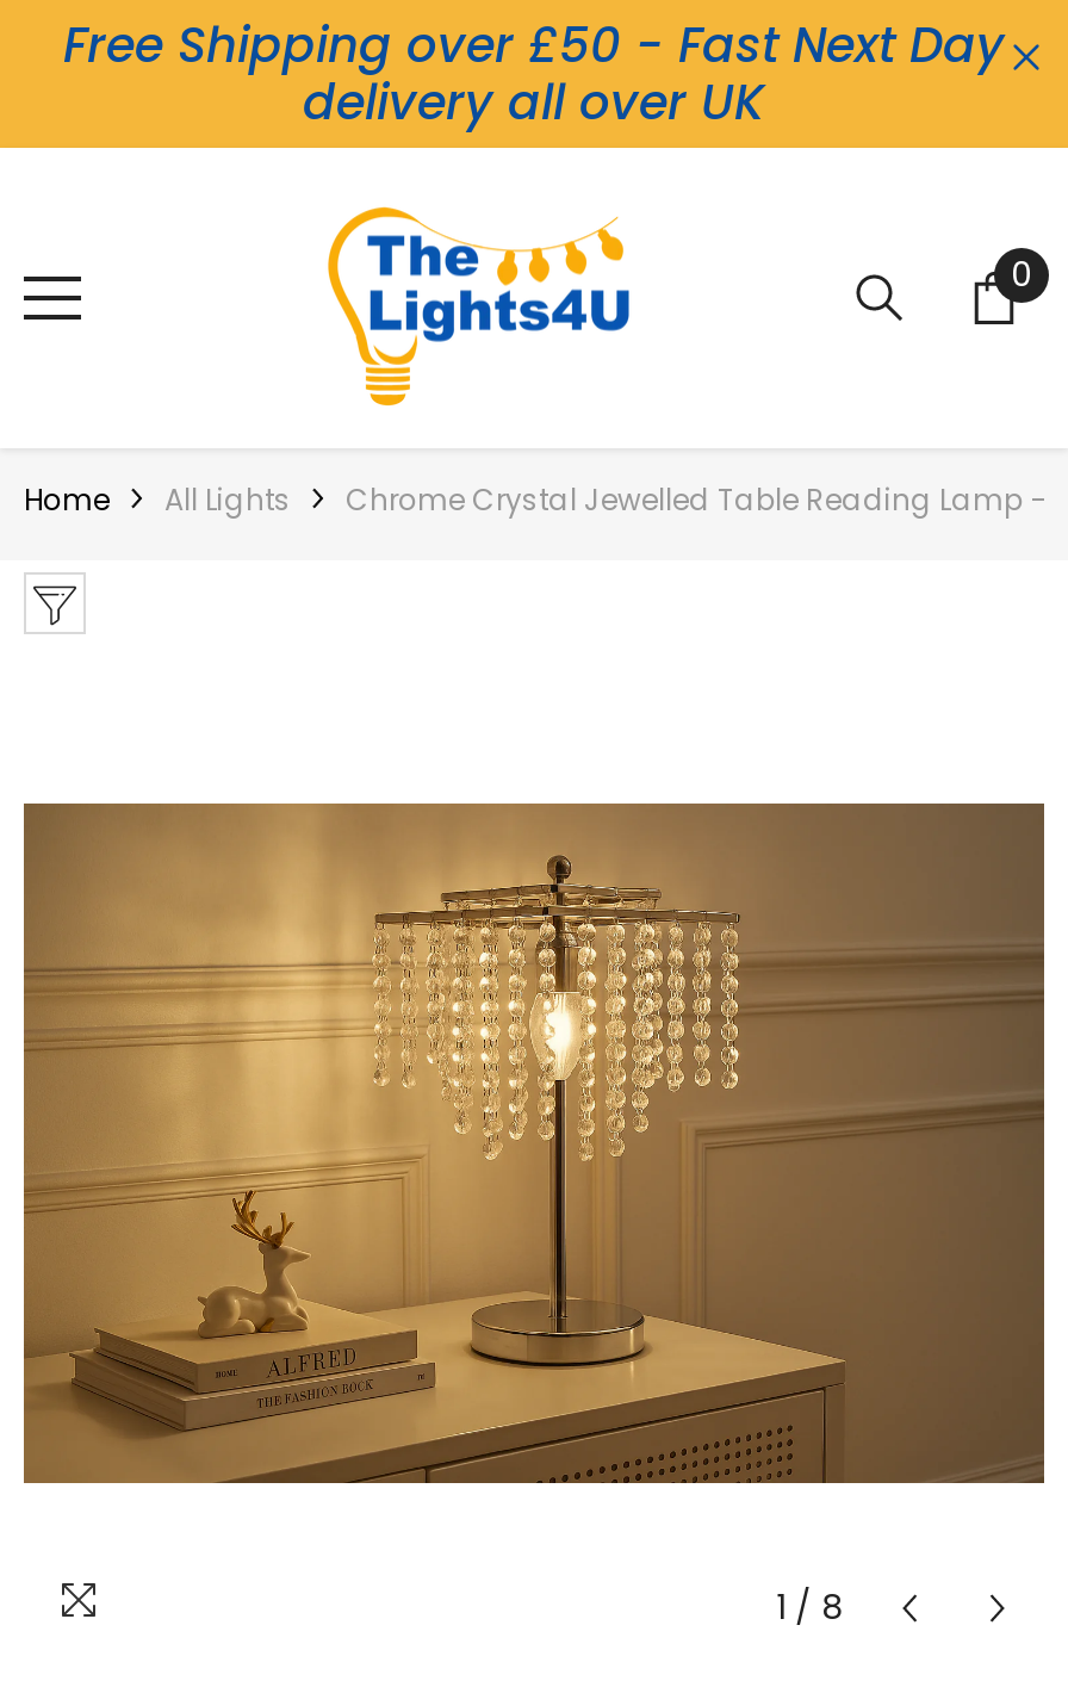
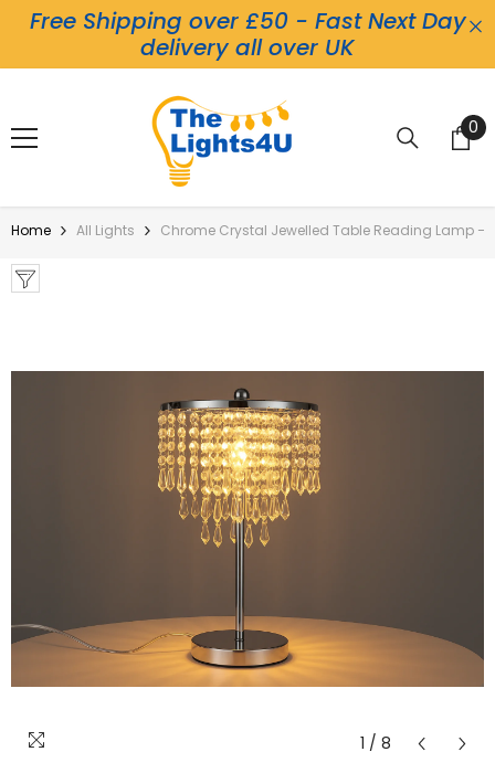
[24,804,1042,1485] [image] -> [11,370,484,687] [image]

